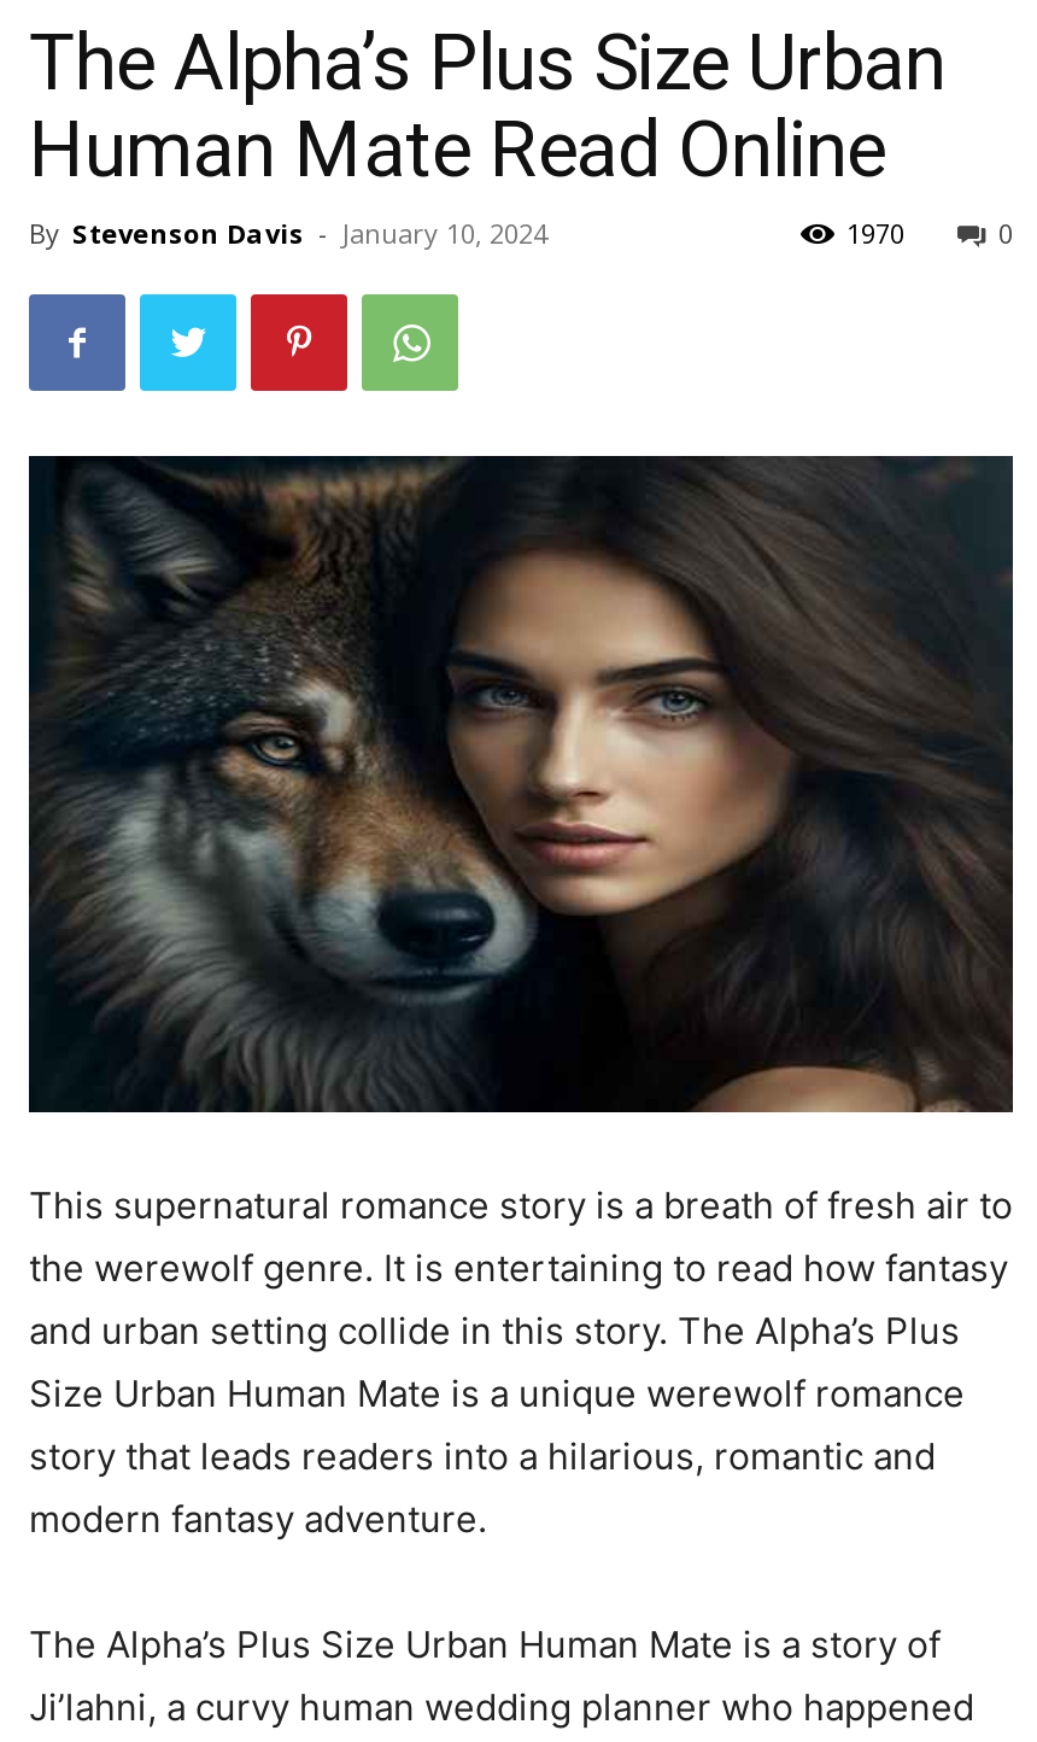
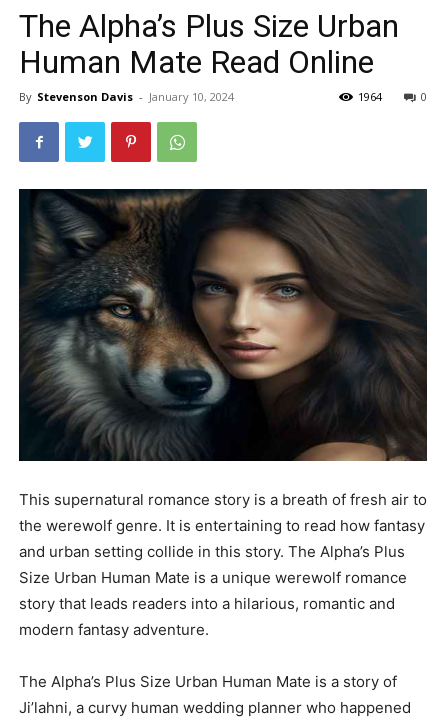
[846,215,904,251] 1970 -> [358,89,382,104] 1964

